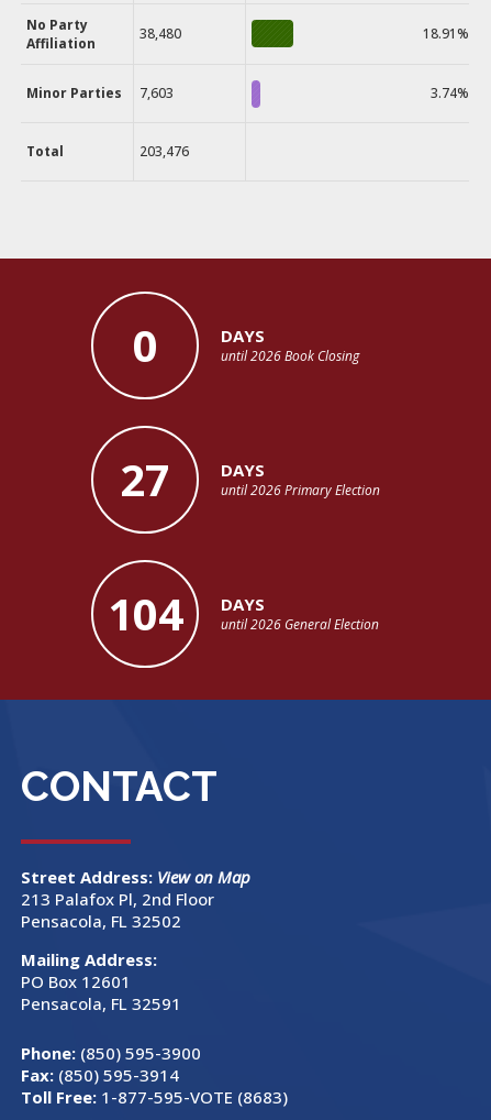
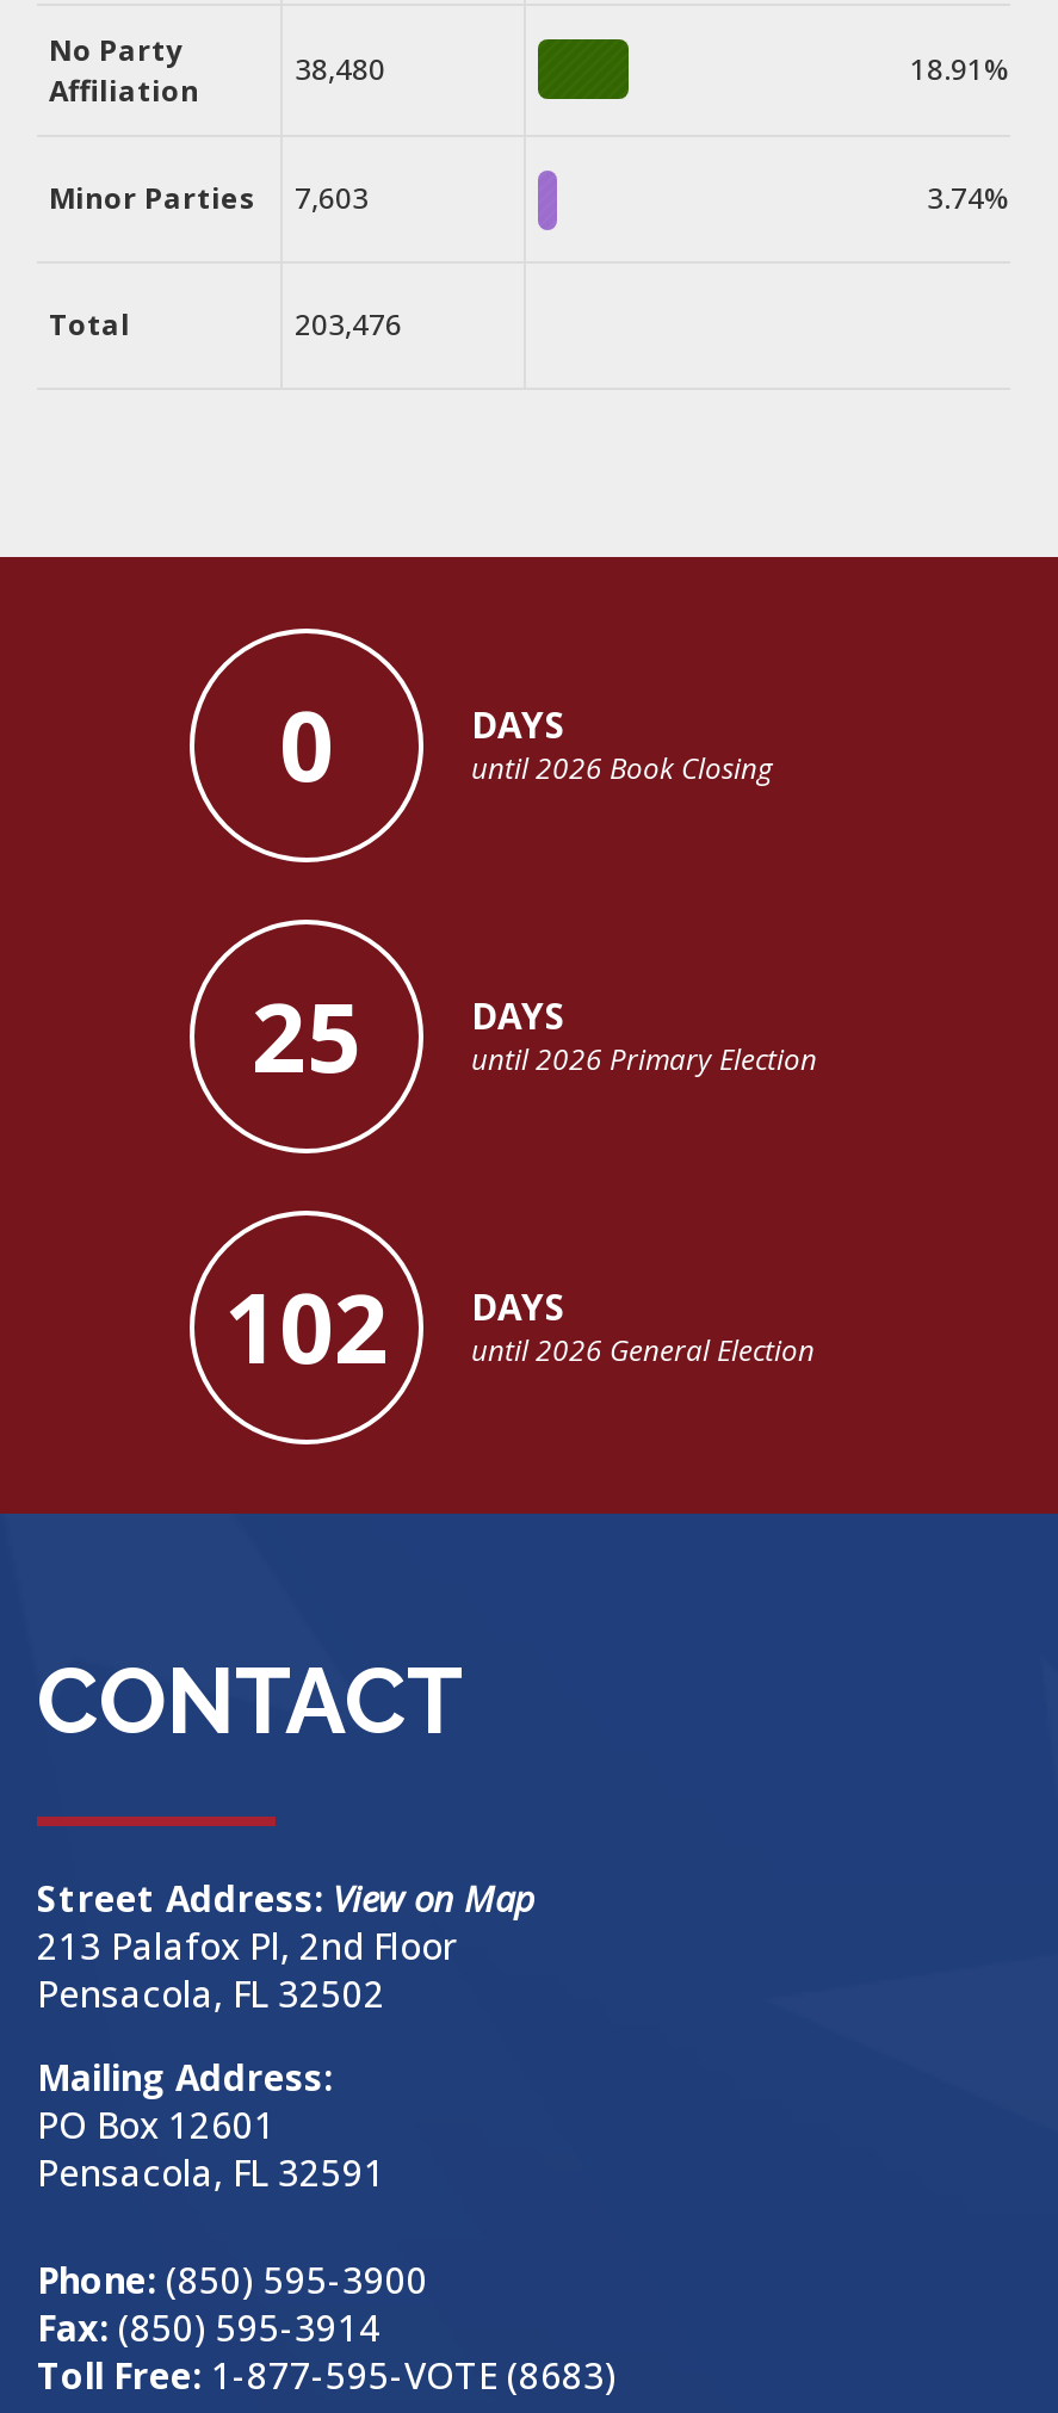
[120,449,170,509] 27 -> [252,970,361,1101] 25
[107,583,265,644] 104 DAYS -> [224,1261,567,1392] 102 DAYS

